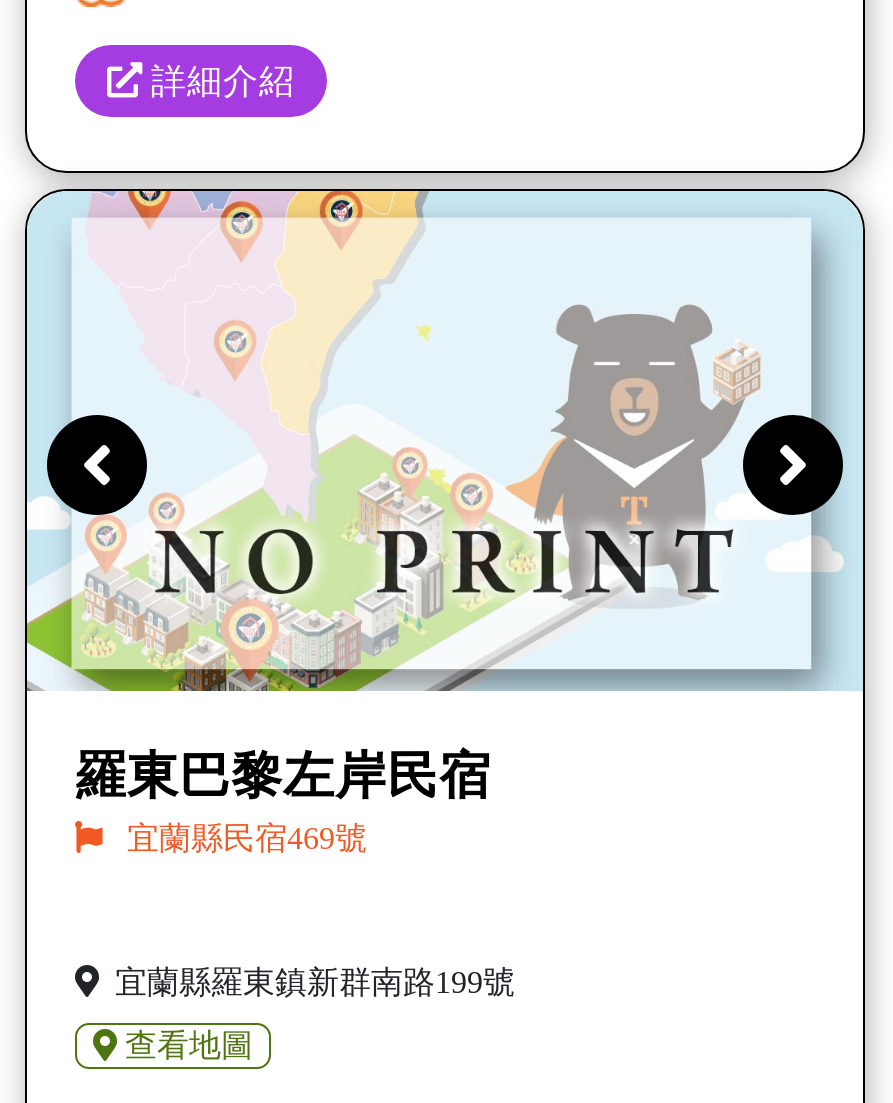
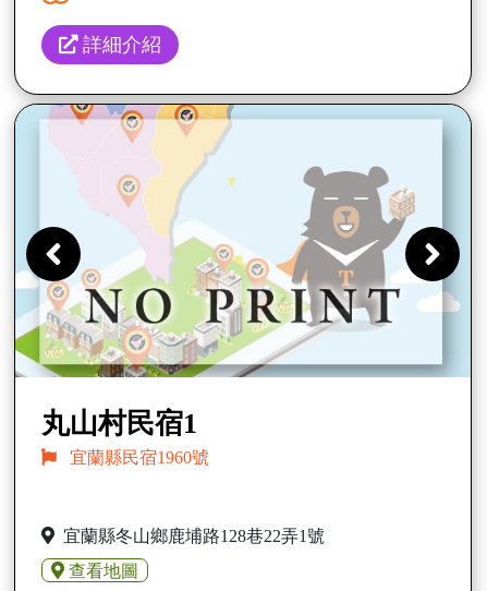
[75,747,491,855] 羅東巴黎左岸民宿 | 宜蘭縣民宿469號 -> [41,407,209,466] 丸山村民宿1 | 宜蘭縣民宿1960號
[107,965,515,999] 宜蘭縣羅東鎮新群南路199號 -> [59,526,325,545] 宜蘭縣冬山鄉鹿埔路128巷22弄1號

